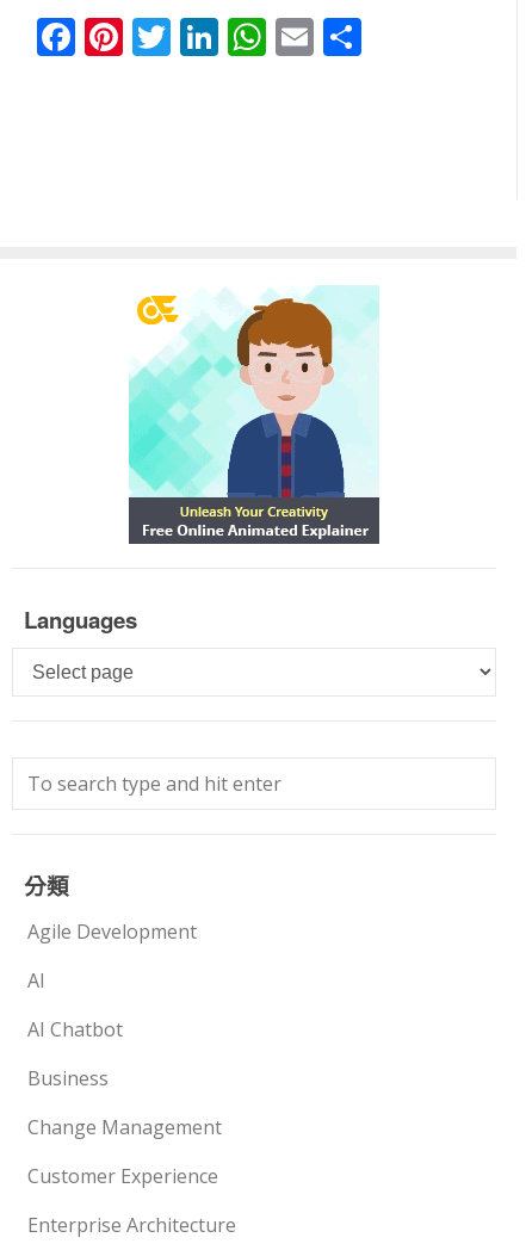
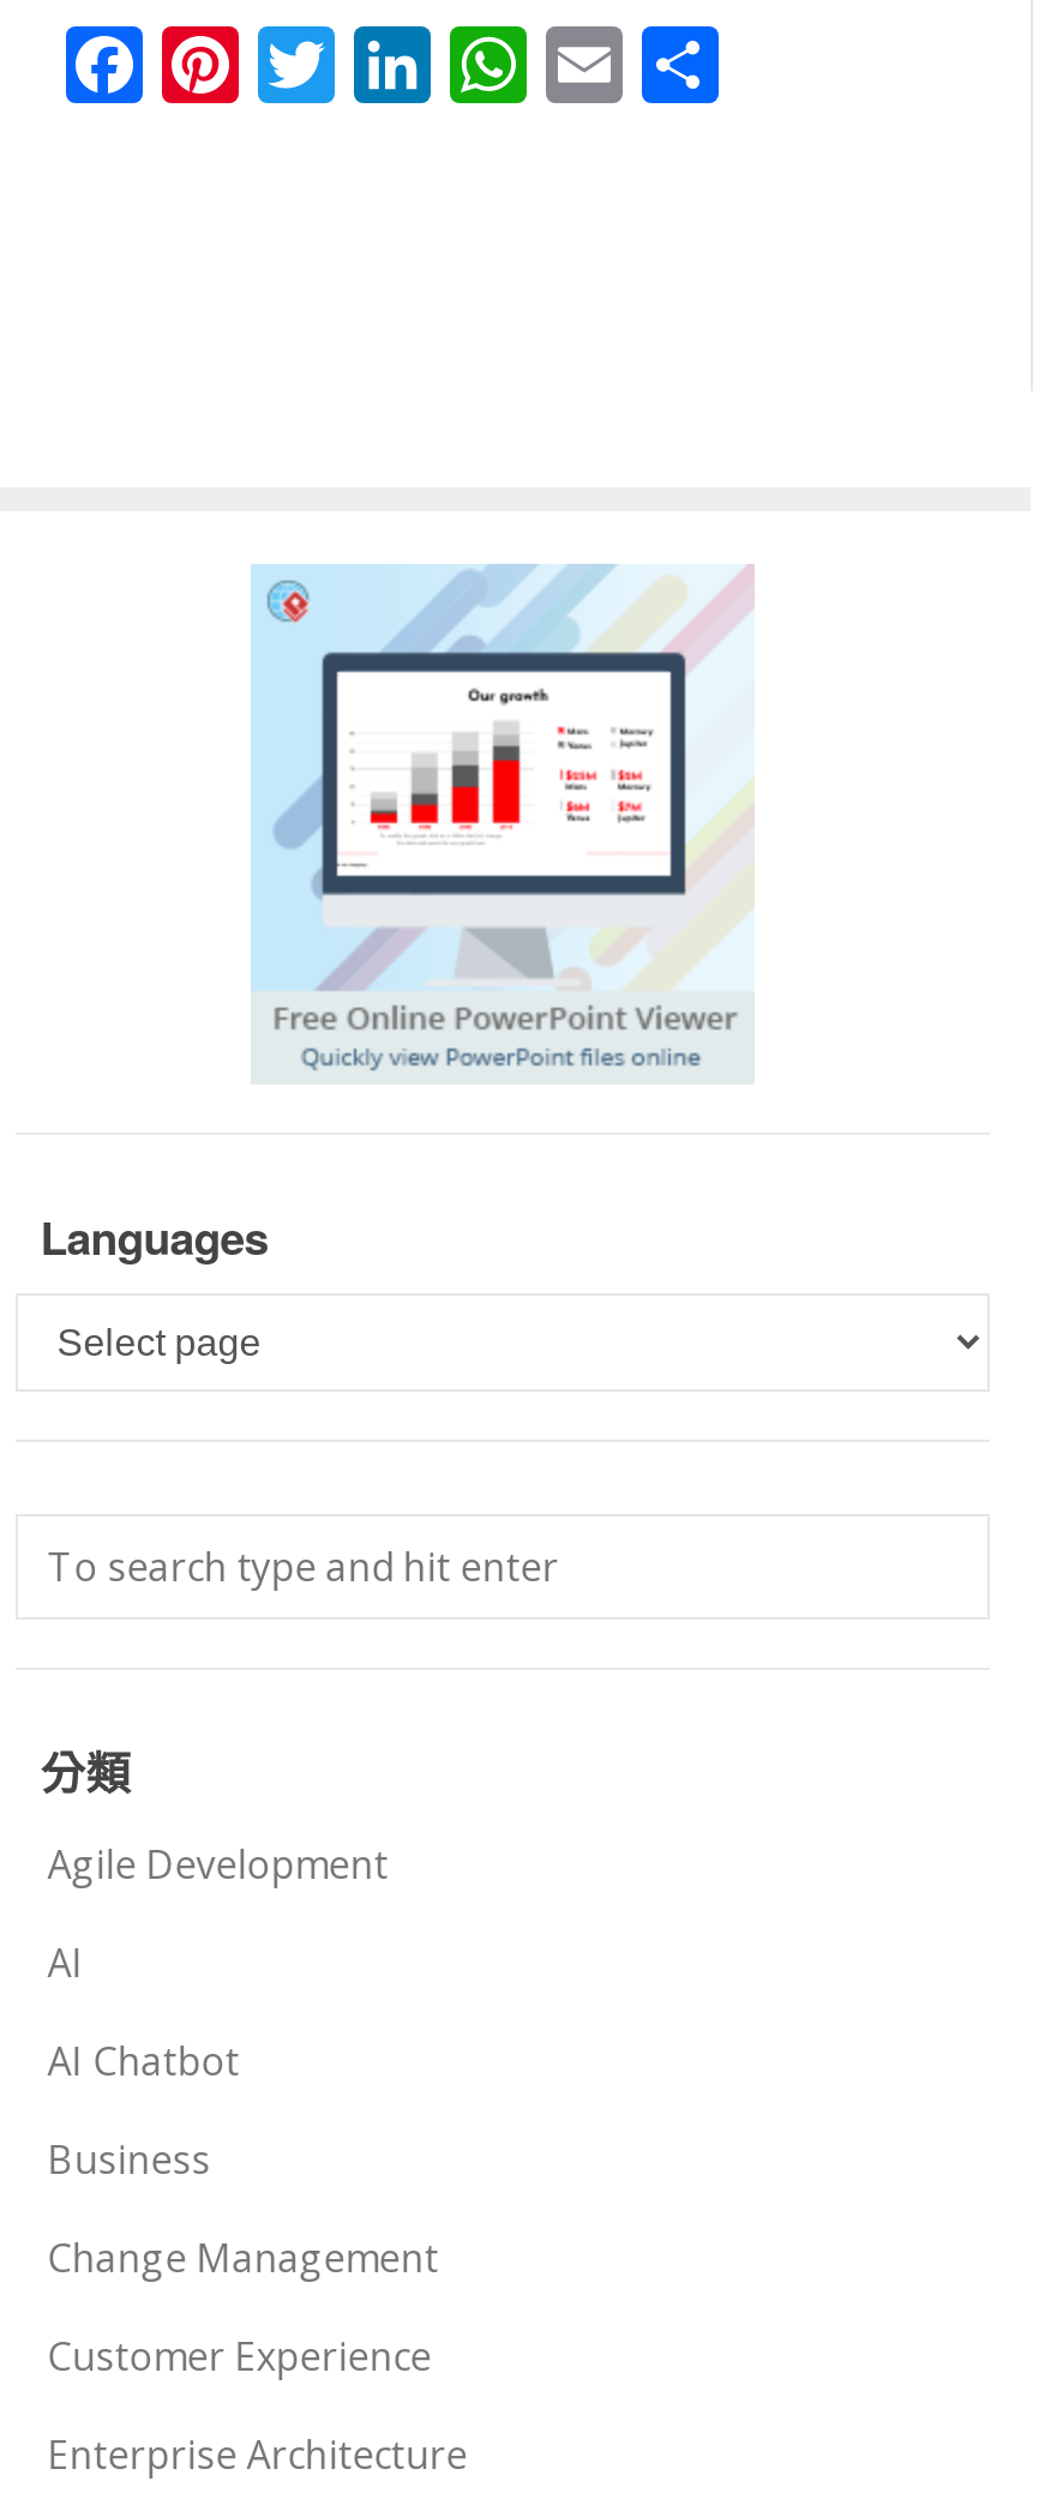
[128,286,380,545] [image] -> [251,561,755,1085] [image]

